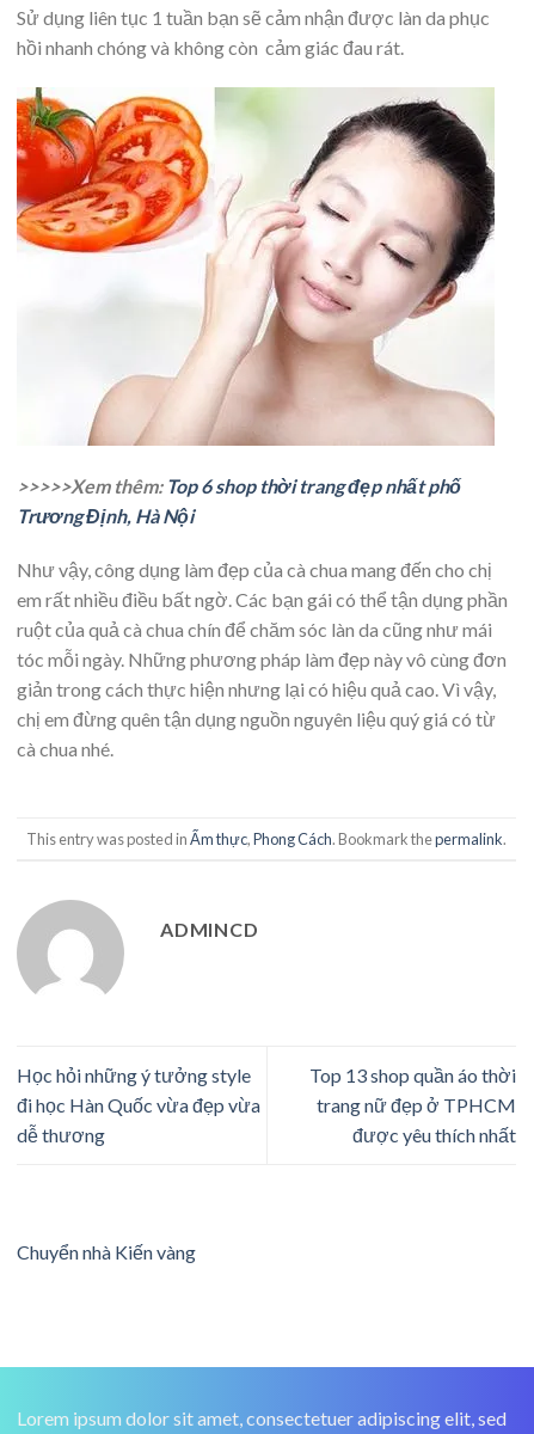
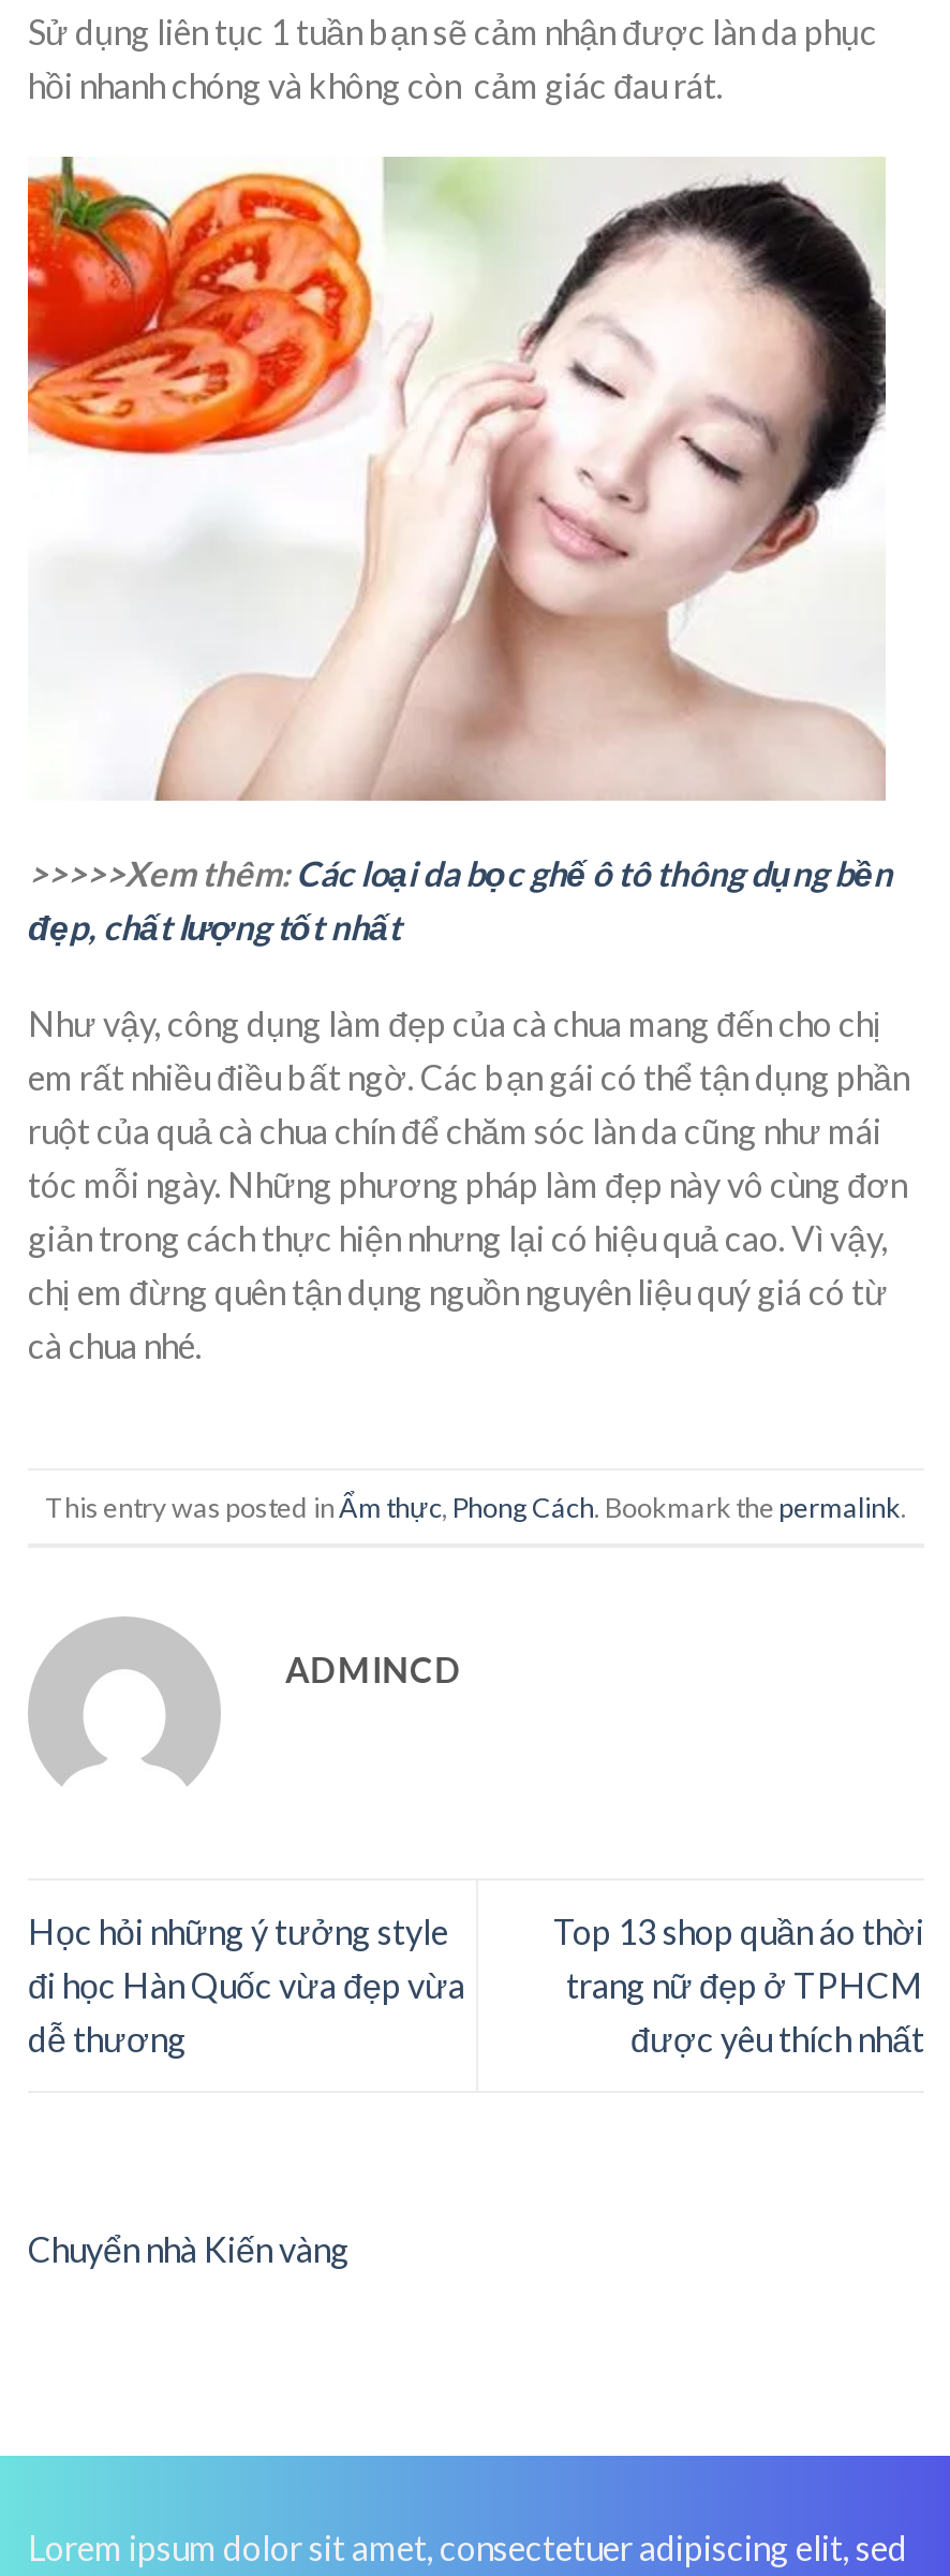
[17,474,461,527] >>>>>Xem thêm: Top 6 shop thời trang đẹp nhất phố | Trương Định, Hà Nội -> [28,851,892,946] >>>>>Xem thêm: Các loại da bọc ghế ô tô thông dụng bền | đẹp, chất lượng tốt nhất

